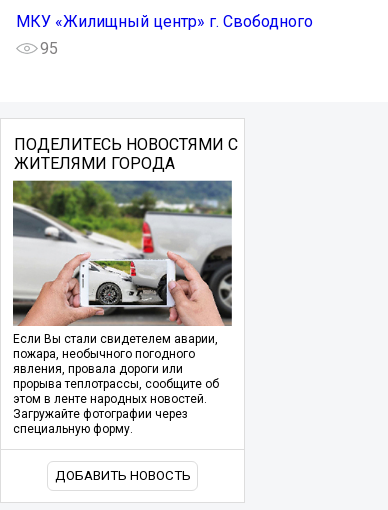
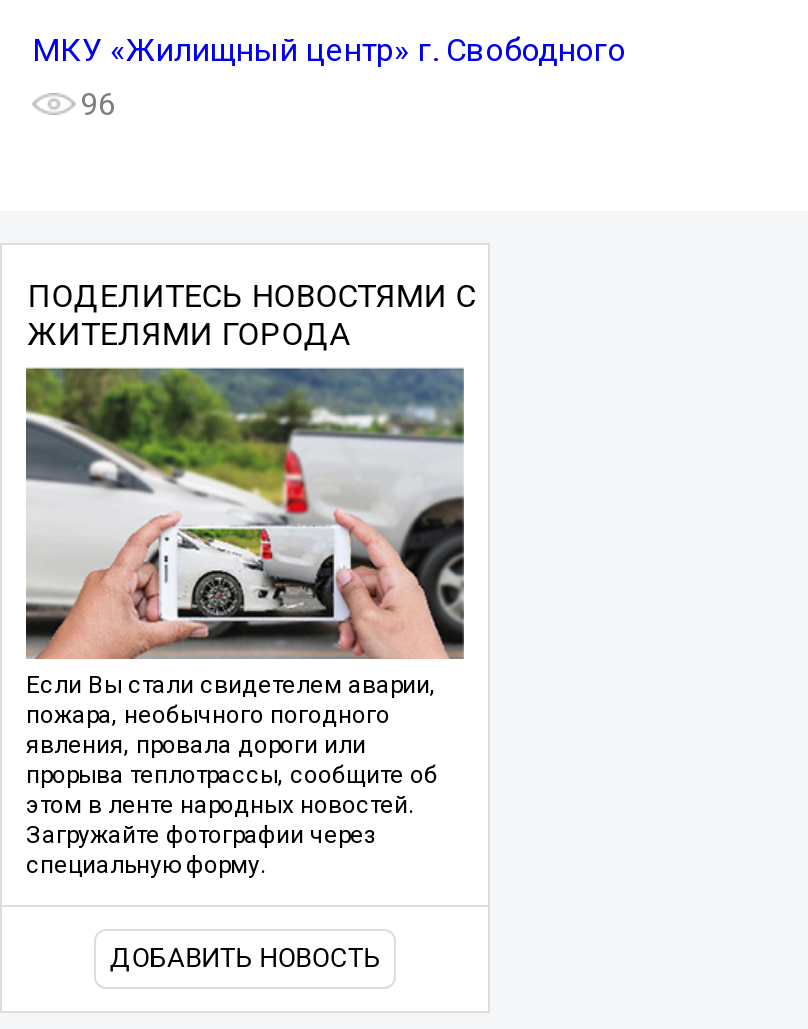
[40,39,58,58] 95 -> [80,85,116,123] 96

